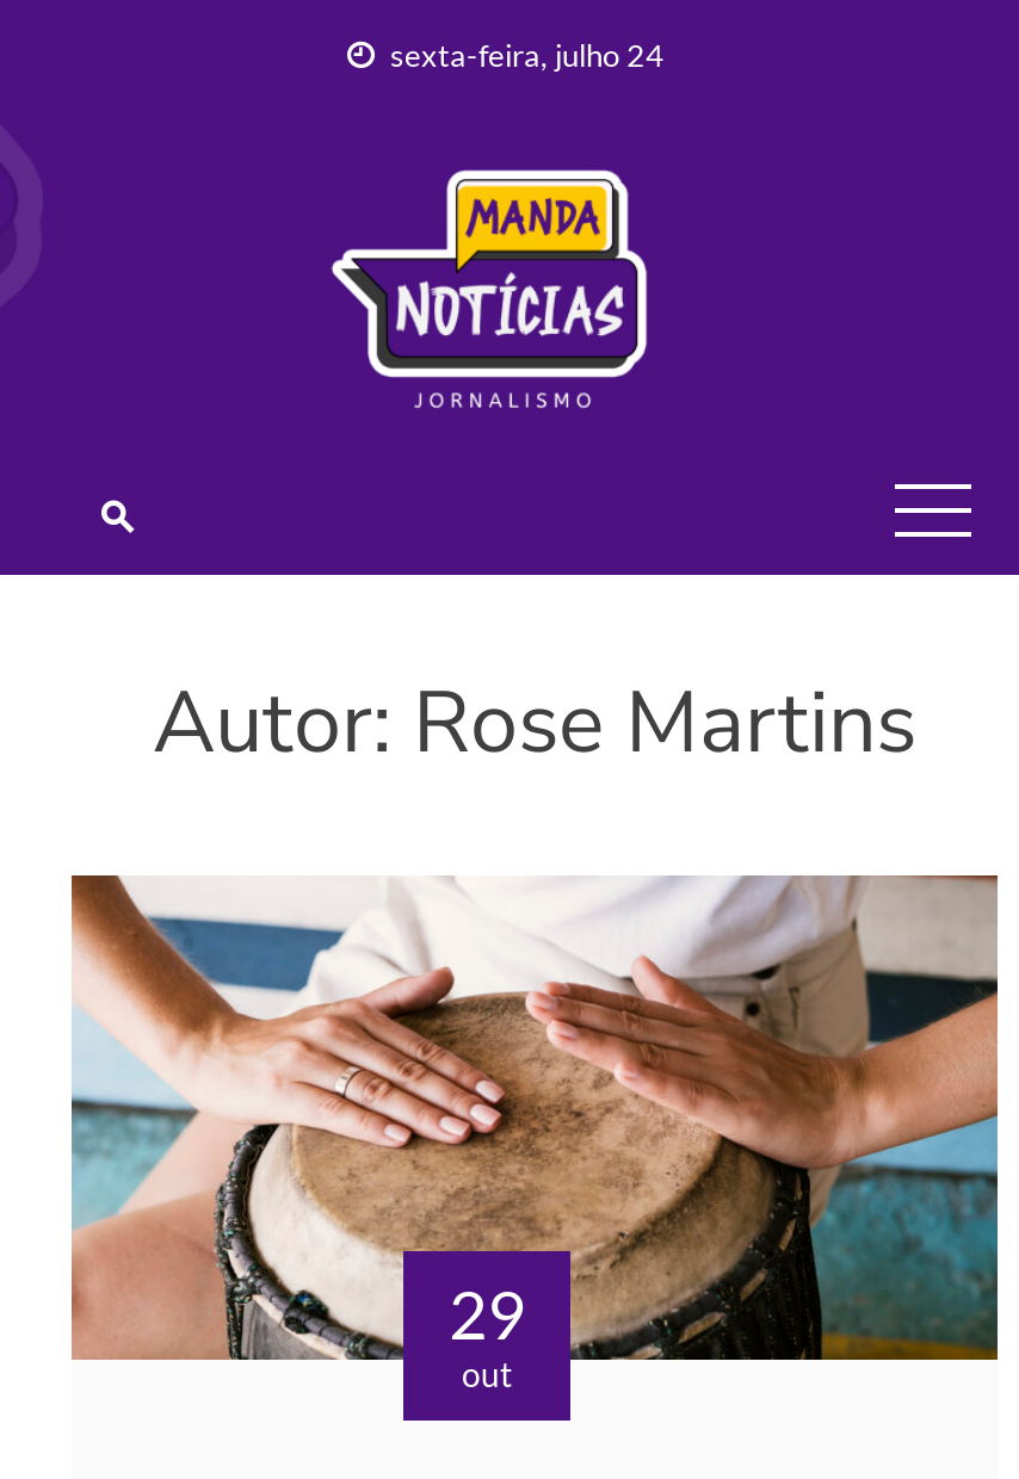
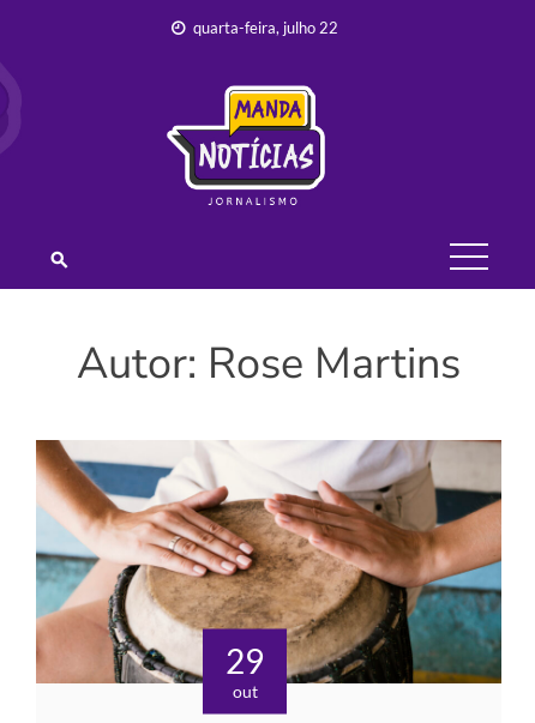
[390,36,665,74] sexta-feira, julho 24 -> [193,18,338,37] quarta-feira, julho 22

